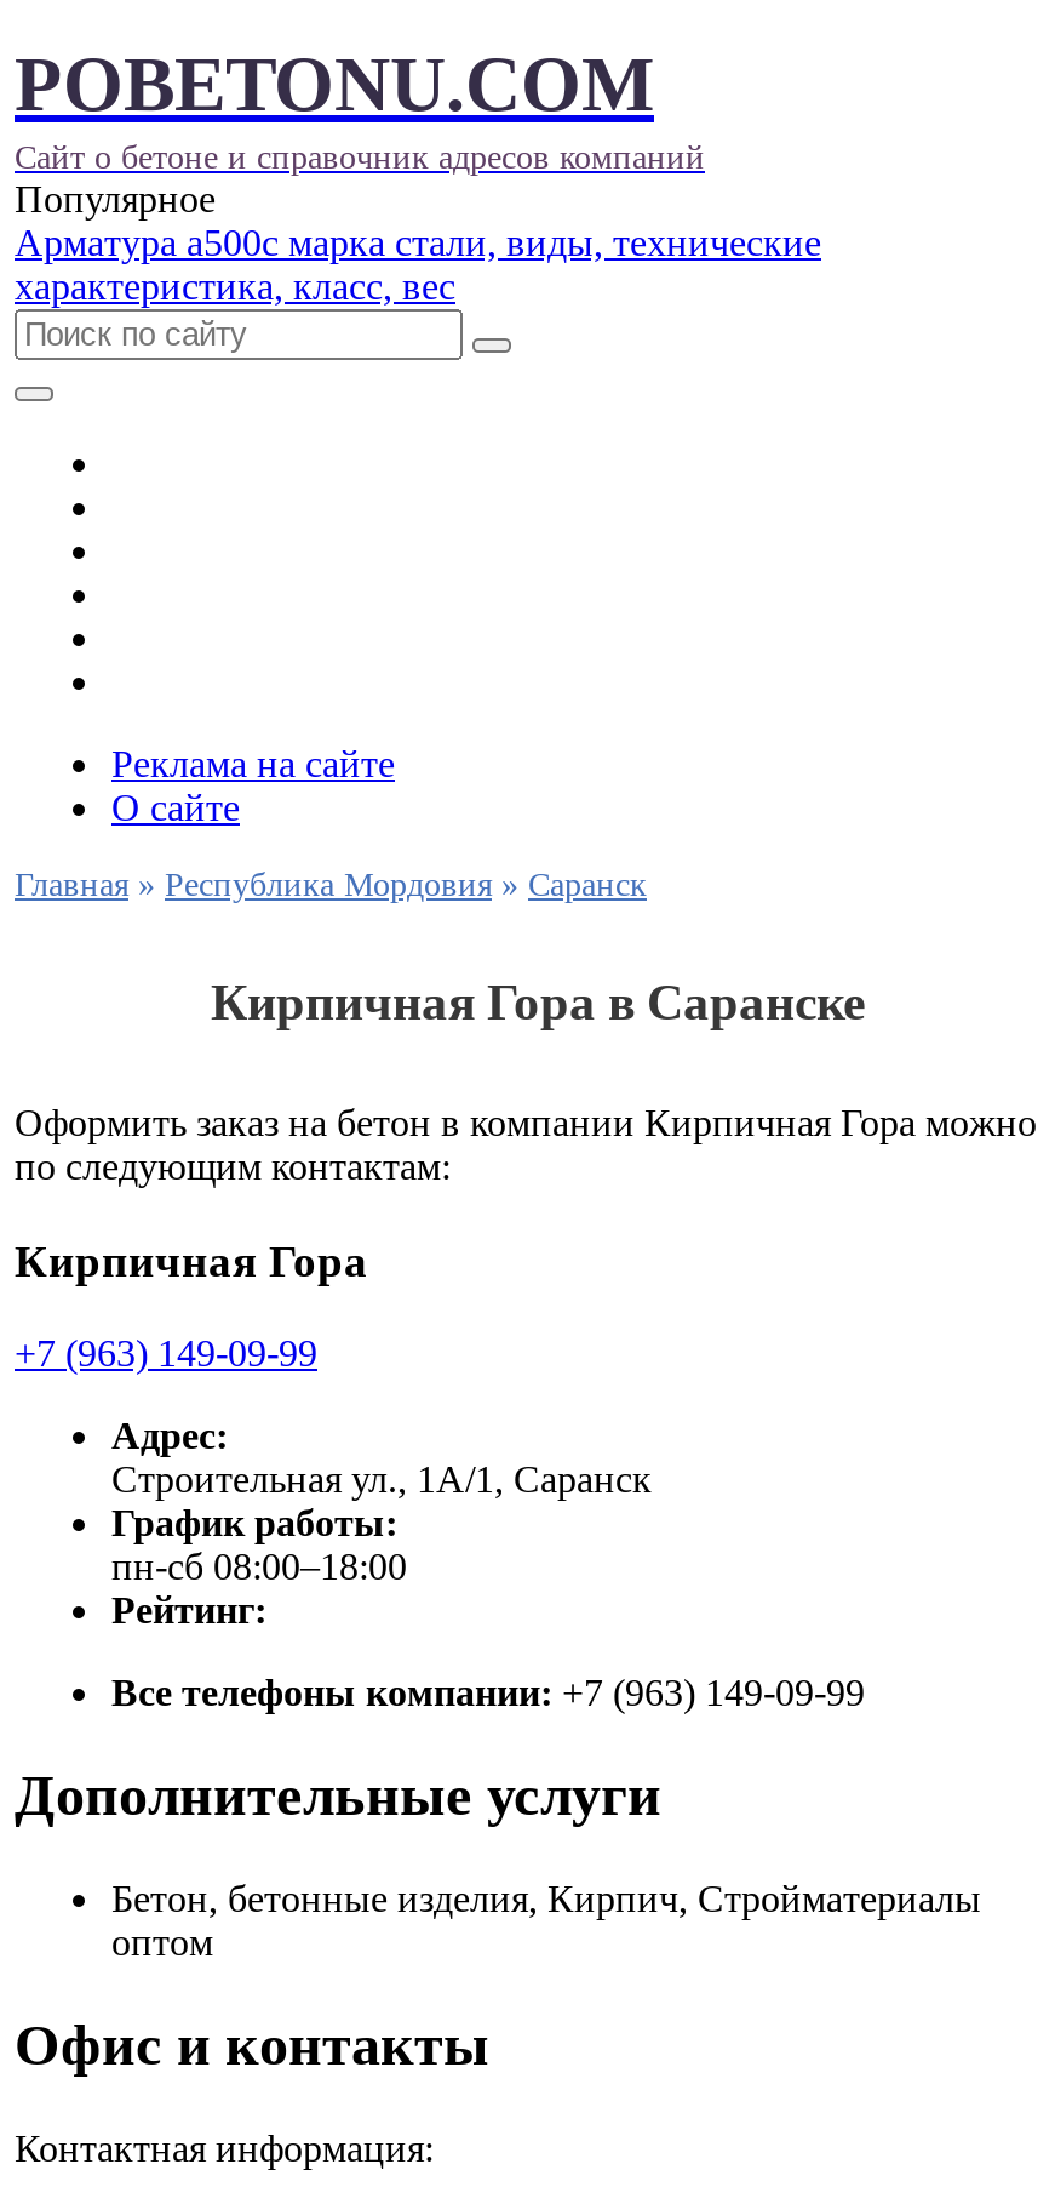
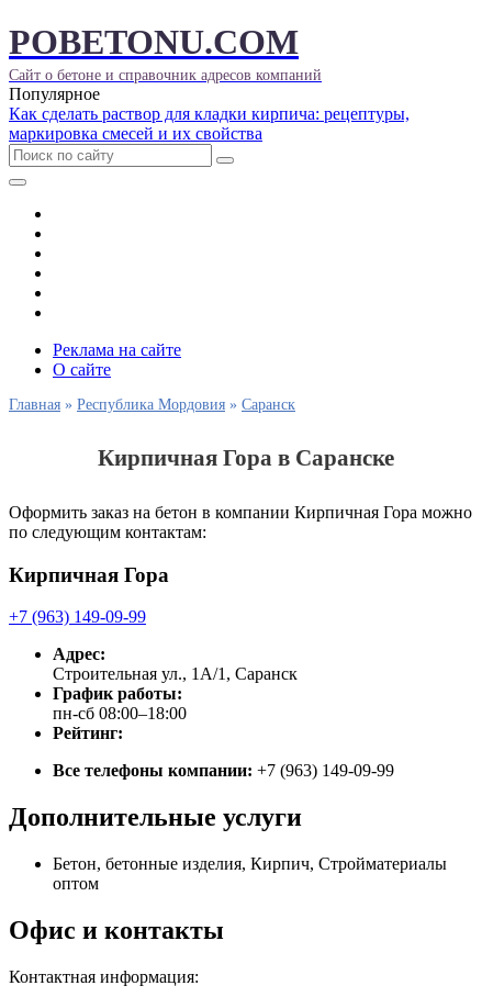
[15,222,821,307] Арматура а500с марка стали, виды, технические | характеристика, класс, вес -> [9,104,410,143] Как сделать раствор для кладки кирпича: рецептуры, | маркировка смесей и их свойства

